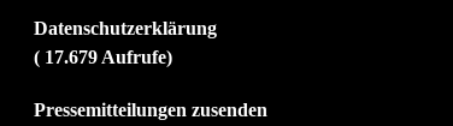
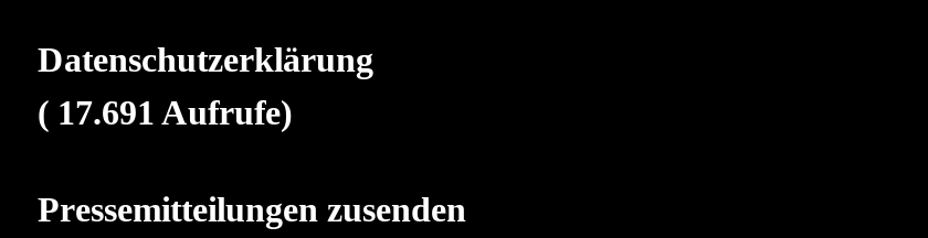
[34,47,172,67] ( 17.679 Aufrufe) -> [38,93,292,131] ( 17.691 Aufrufe)

